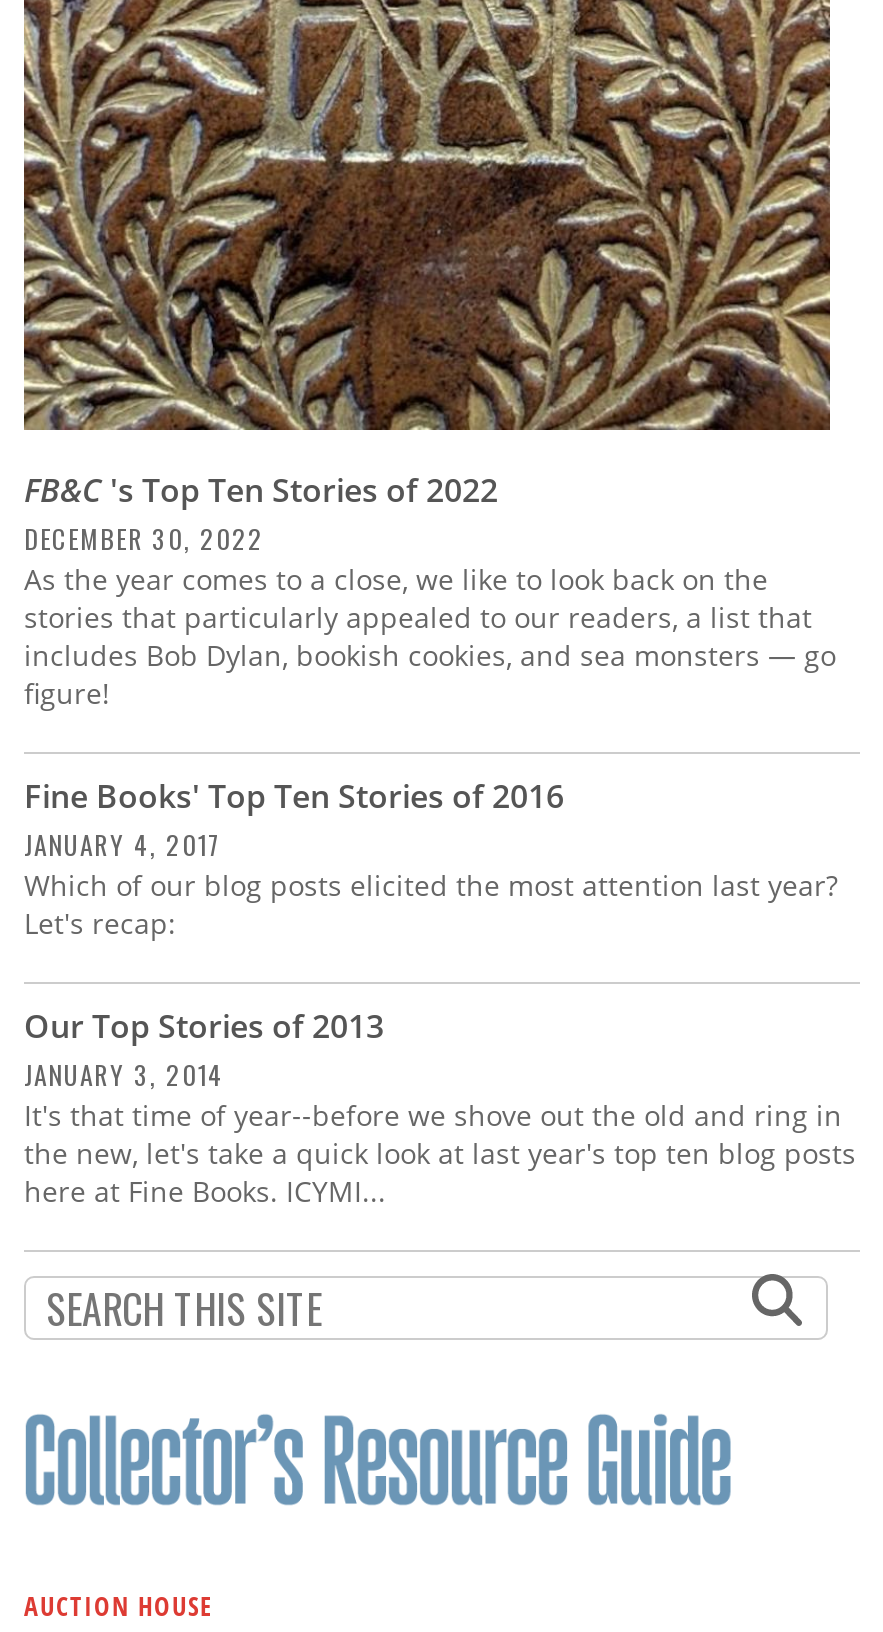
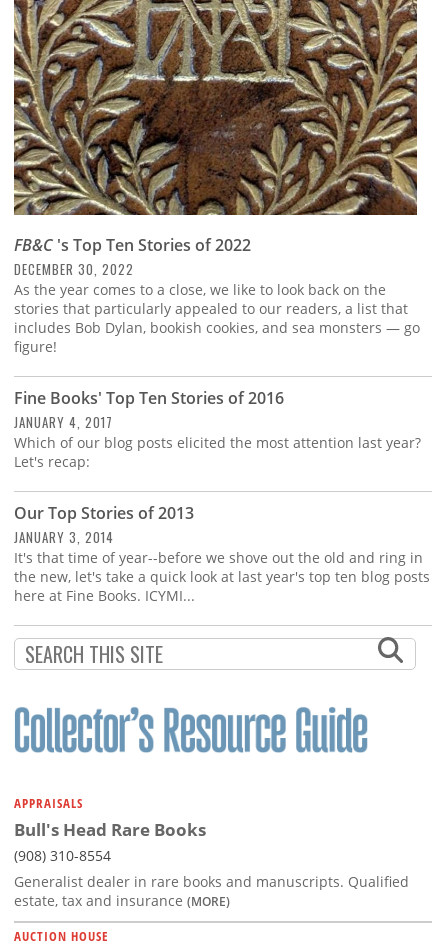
none -> [14,794,409,910] APPRAISALS | Bull's Head Rare Books | (908) 310-8554 | Generalist dealer in rare books and manuscripts. Qualified | estate, tax and insurance (MORE)

